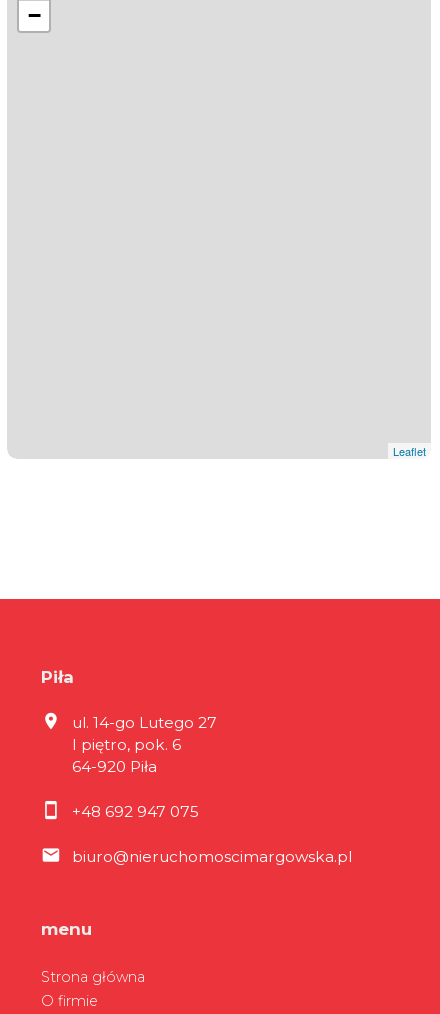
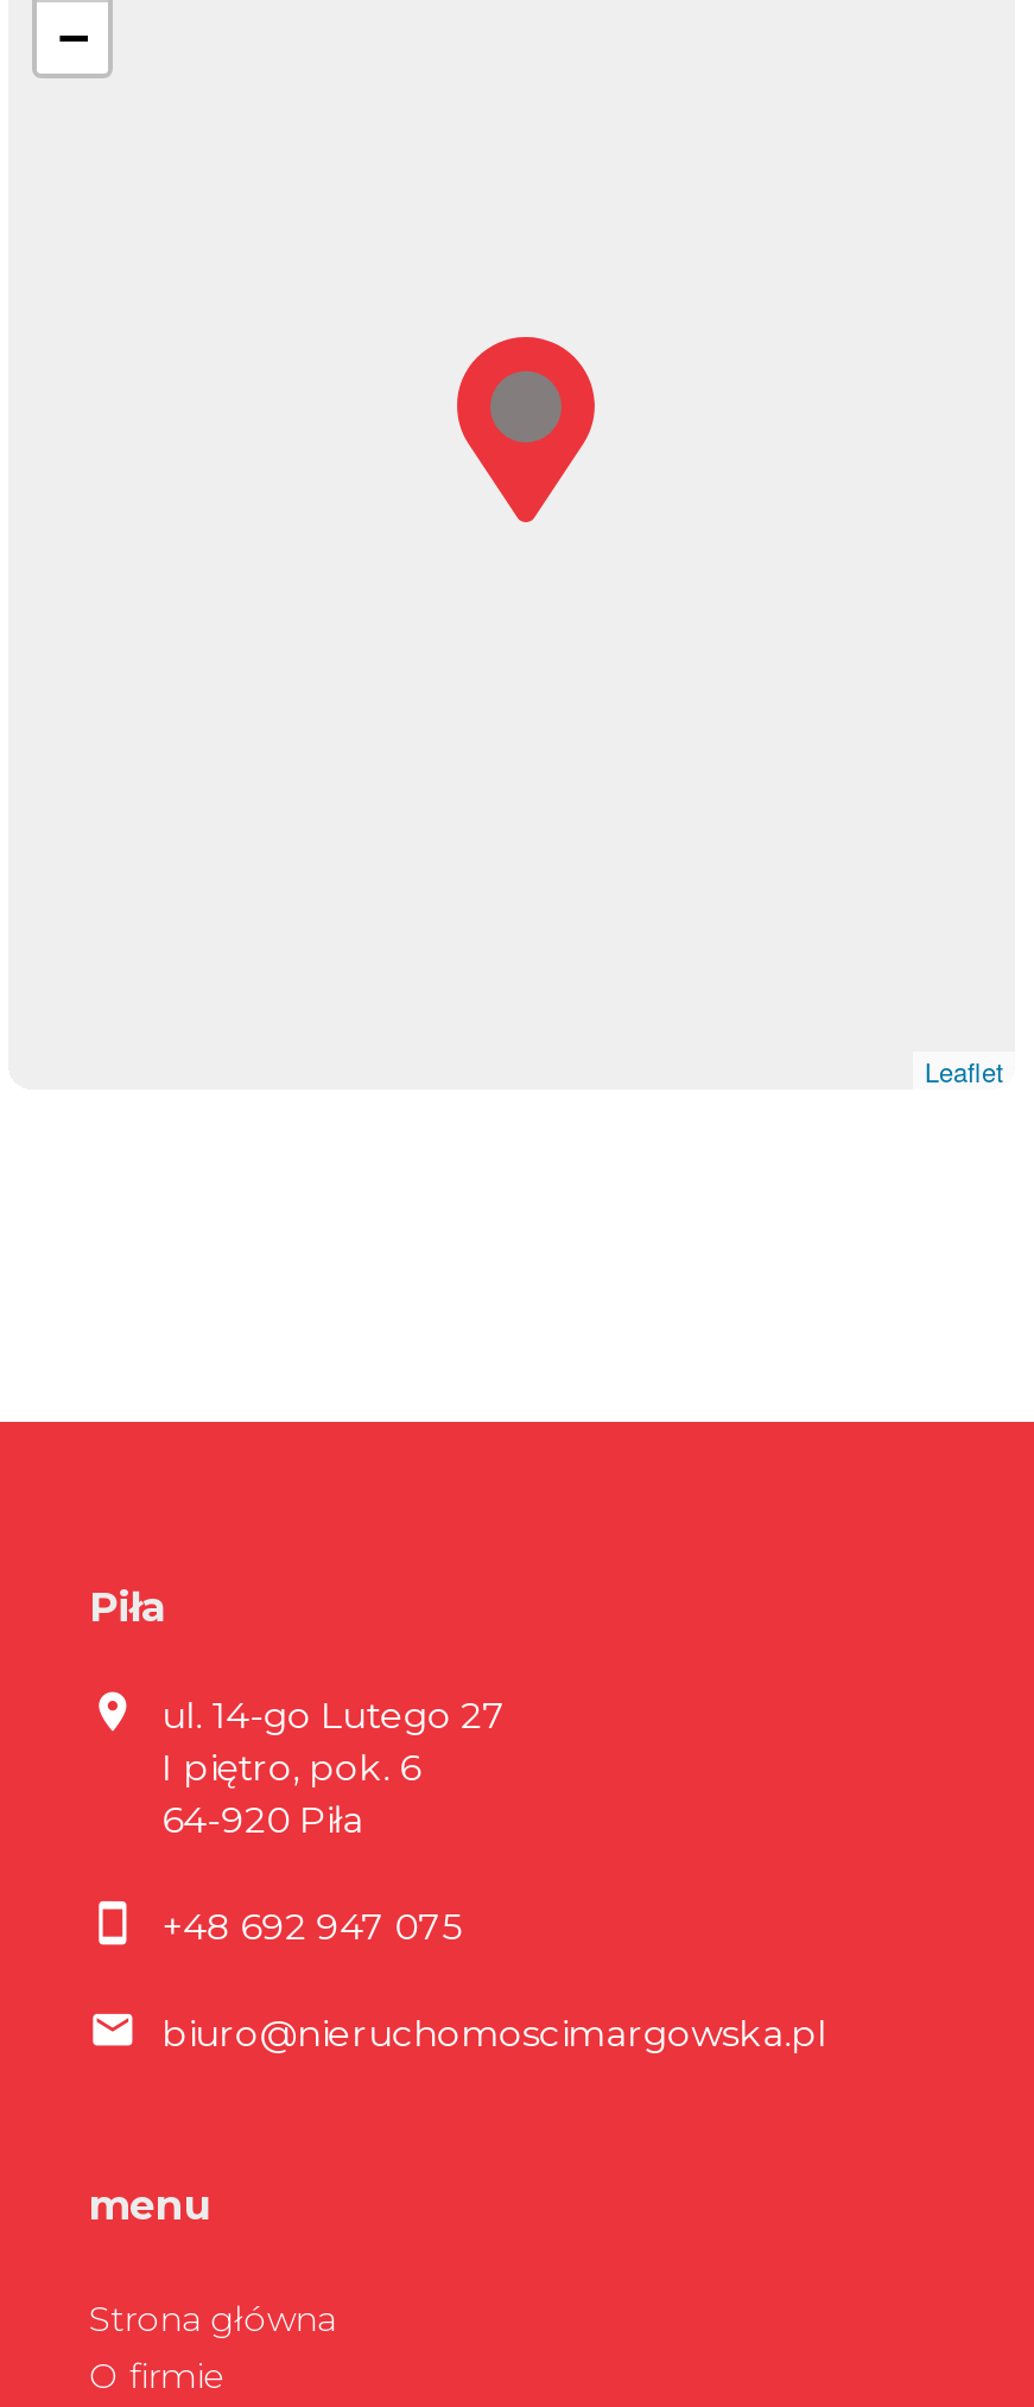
none -> [455,335,597,525] [image]

